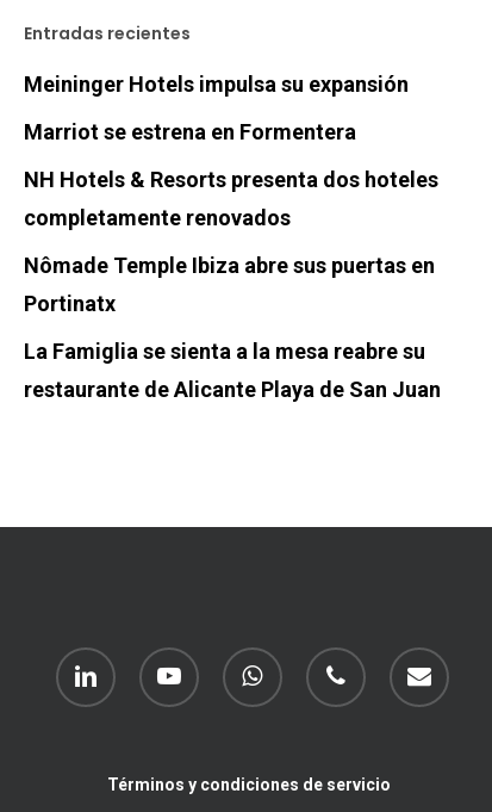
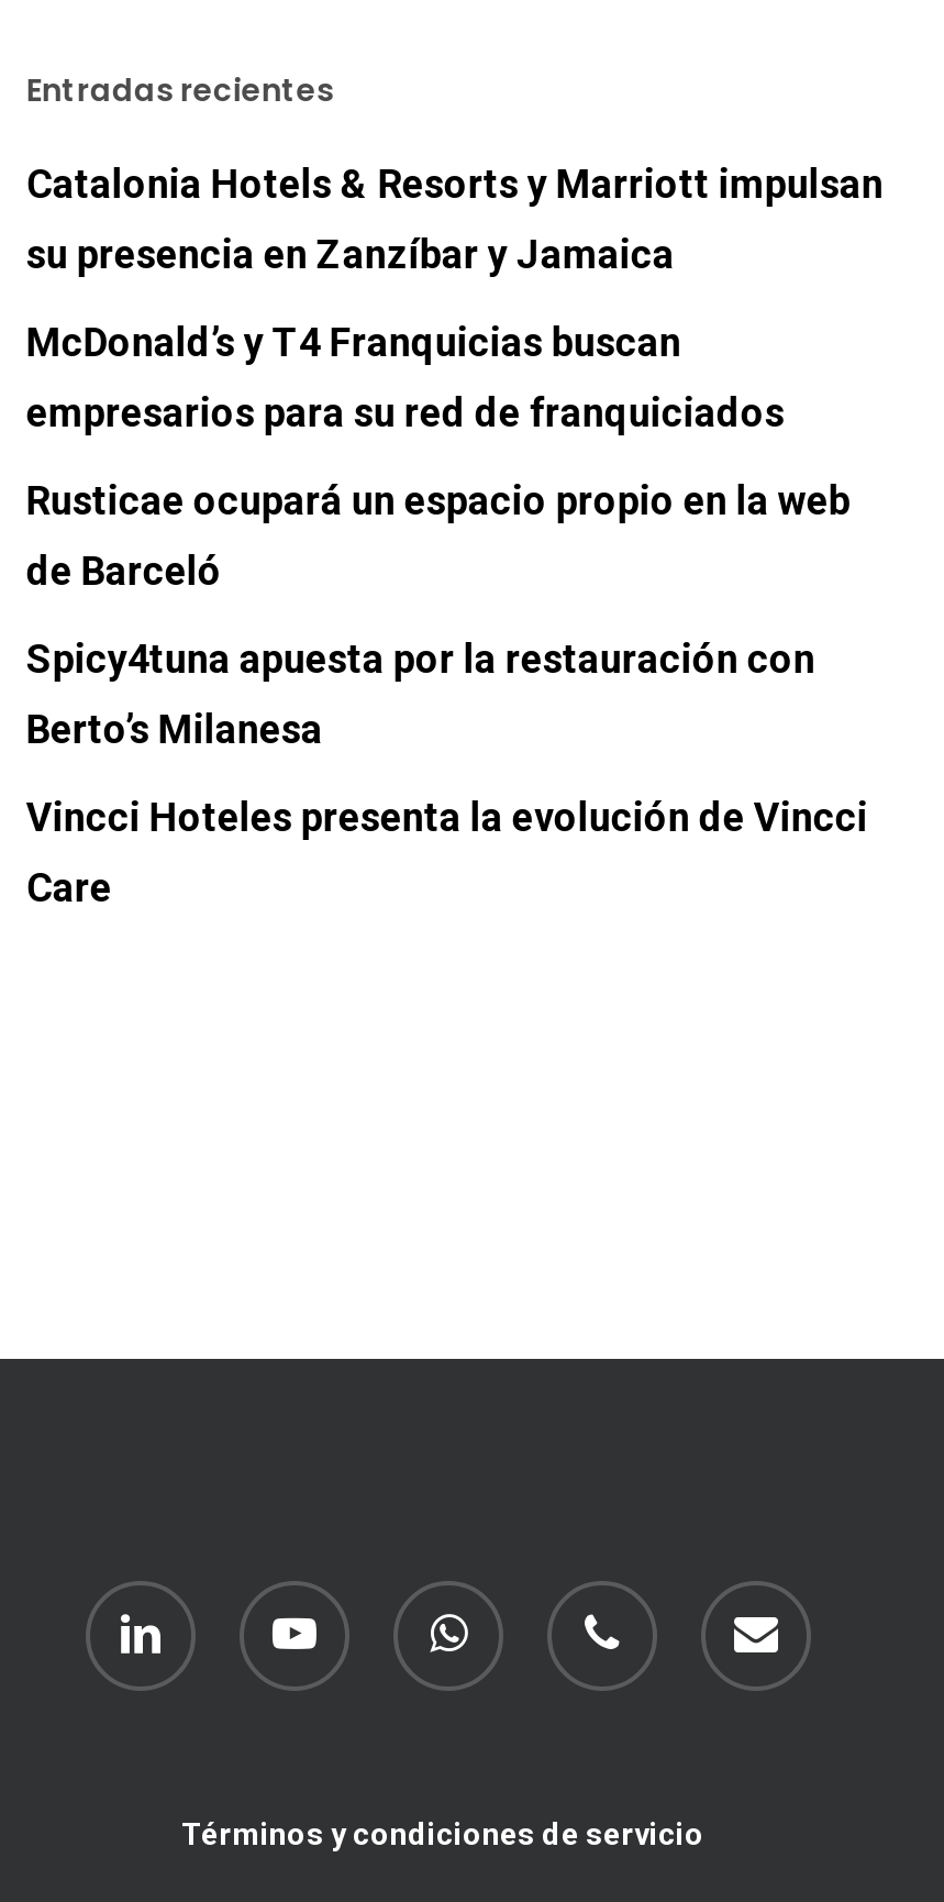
[24,72,441,402] Meininger Hotels impulsa su expansión | Marriot se estrena en Formentera | NH Hotels & Resorts presenta dos hoteles | completamente renovados | Nômade Temple Ibiza abre sus puertas en | Portinatx | La Famiglia se sienta a la mesa reabre su | restaurante de Alicante Playa de San Juan -> [26,161,883,910] Catalonia Hotels & Resorts y Marriott impulsan | su presencia en Zanzíbar y Jamaica | McDonald’s y T4 Franquicias buscan | empresarios para su red de franquiciados | Rusticae ocupará un espacio propio en la web | de Barceló | Spicy4tuna apuesta por la restauración con | Berto’s Milanesa | Vincci Hoteles presenta la evolución de Vincci | Care

